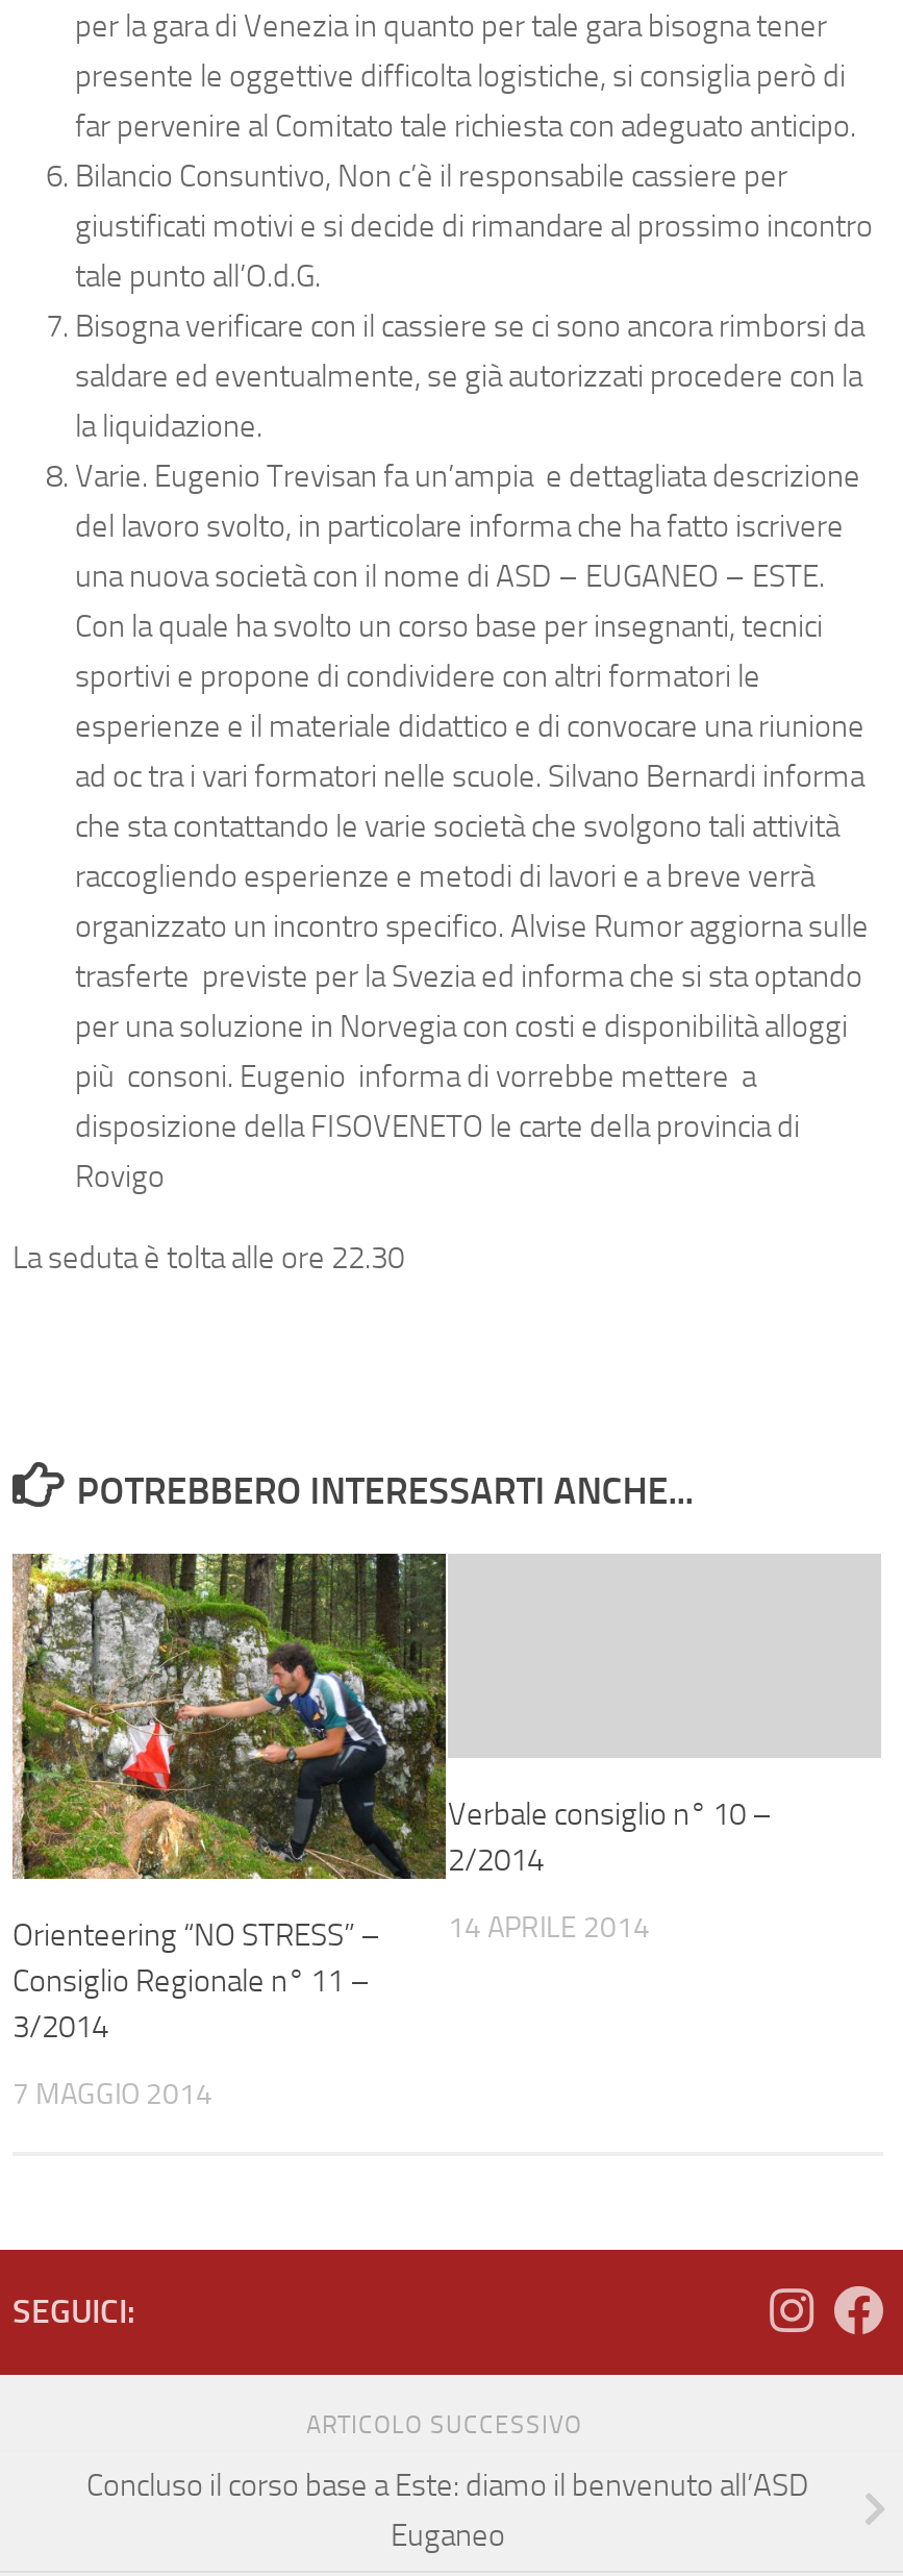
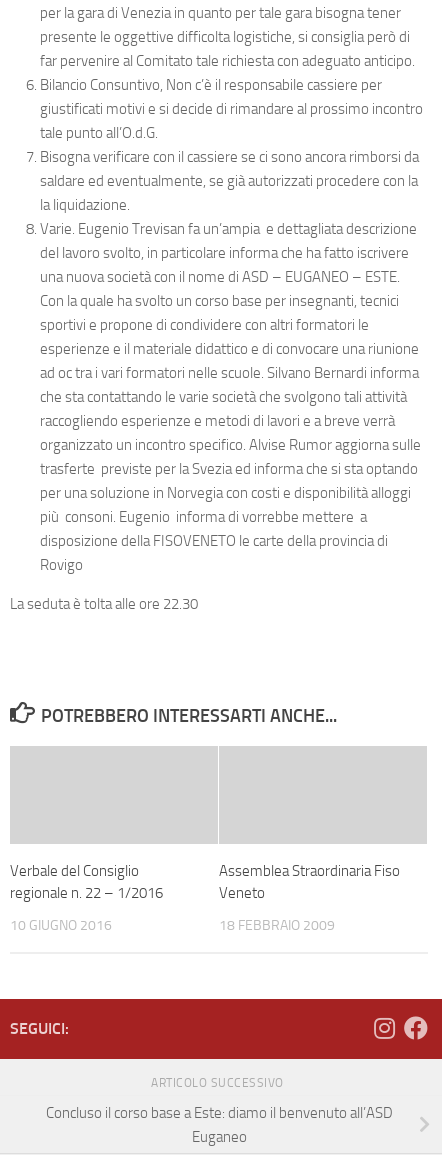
[12,1551,448,1880] [image] -> none
[448,1796,773,1879] Verbale consiglio n° 10 – | 2/2014 -> [219,862,400,902] Assemblea Straordinaria Fiso | Veneto
[12,1917,381,2046] Orienteering “NO STRESS” – | Consiglio Regionale n° 11 – | 3/2014 -> [10,862,163,902] Verbale del Consiglio | regionale n. 22 – 1/2016
[448,1911,650,1946] 14 APRILE 2014 -> [219,917,335,934] 18 FEBBRAIO 2009
[12,2077,212,2113] 7 MAGGIO 2014 -> [10,917,112,934] 10 GIUGNO 2016

